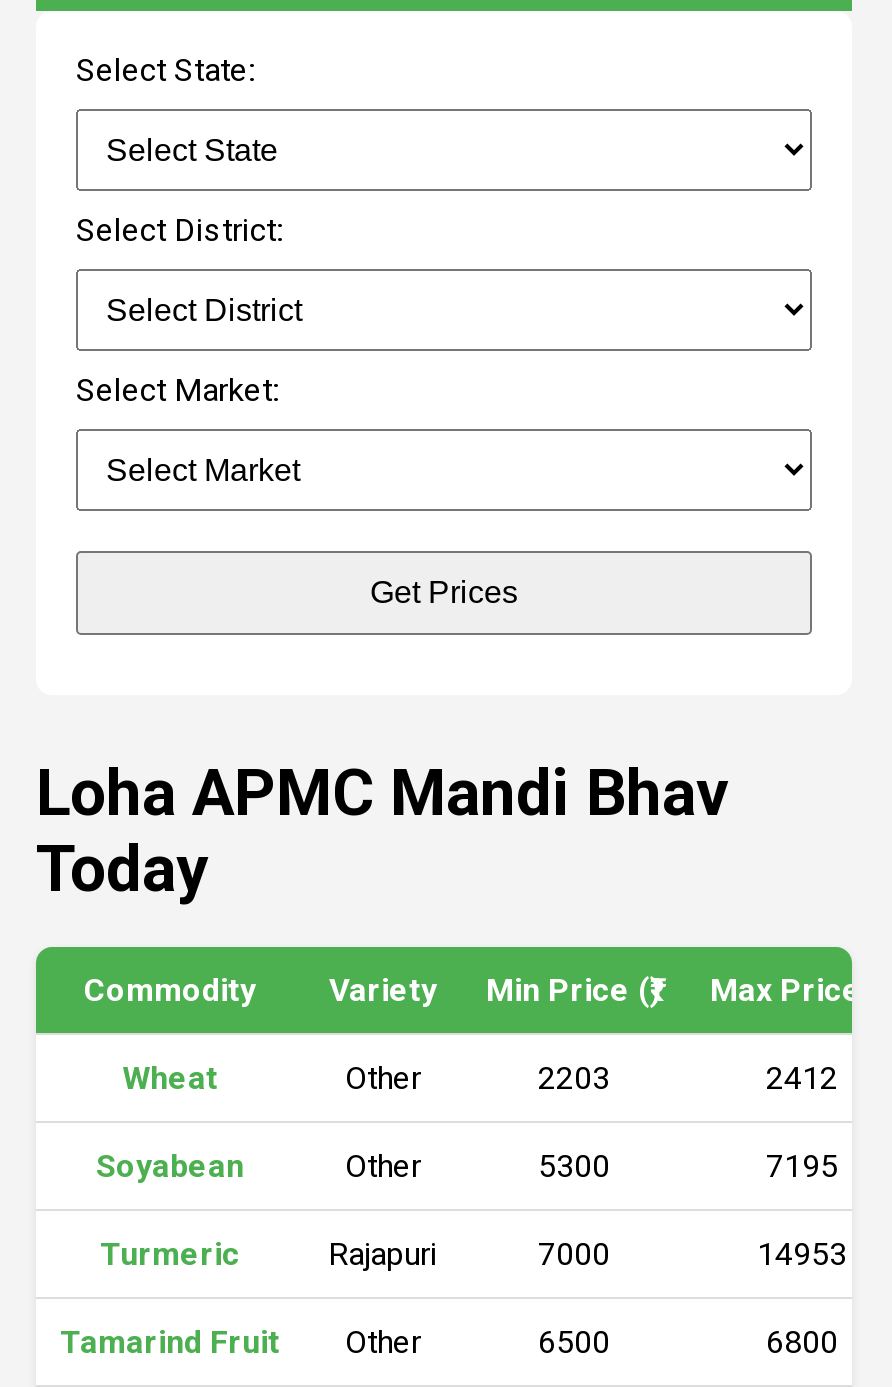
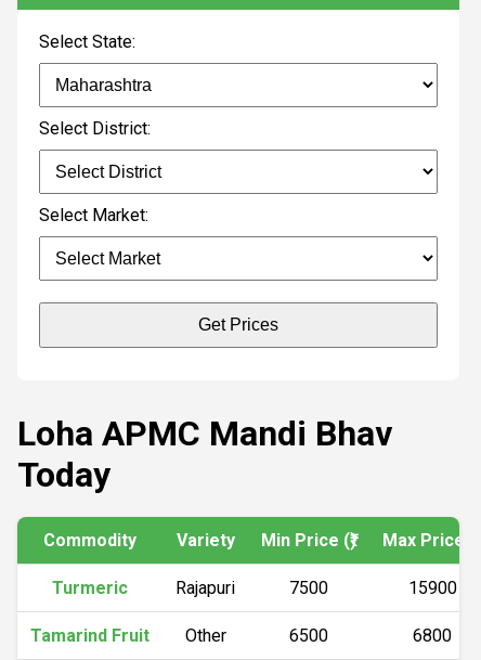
[96,1059,838,1185] Wheat | Other | 2203 | 2412 | Soyabean | Other | 5300 | 7195 -> none
[538,1235,610,1273] 7000 -> [289,578,328,598] 7500
[757,1235,847,1273] 14953 -> [408,578,457,598] 15900

